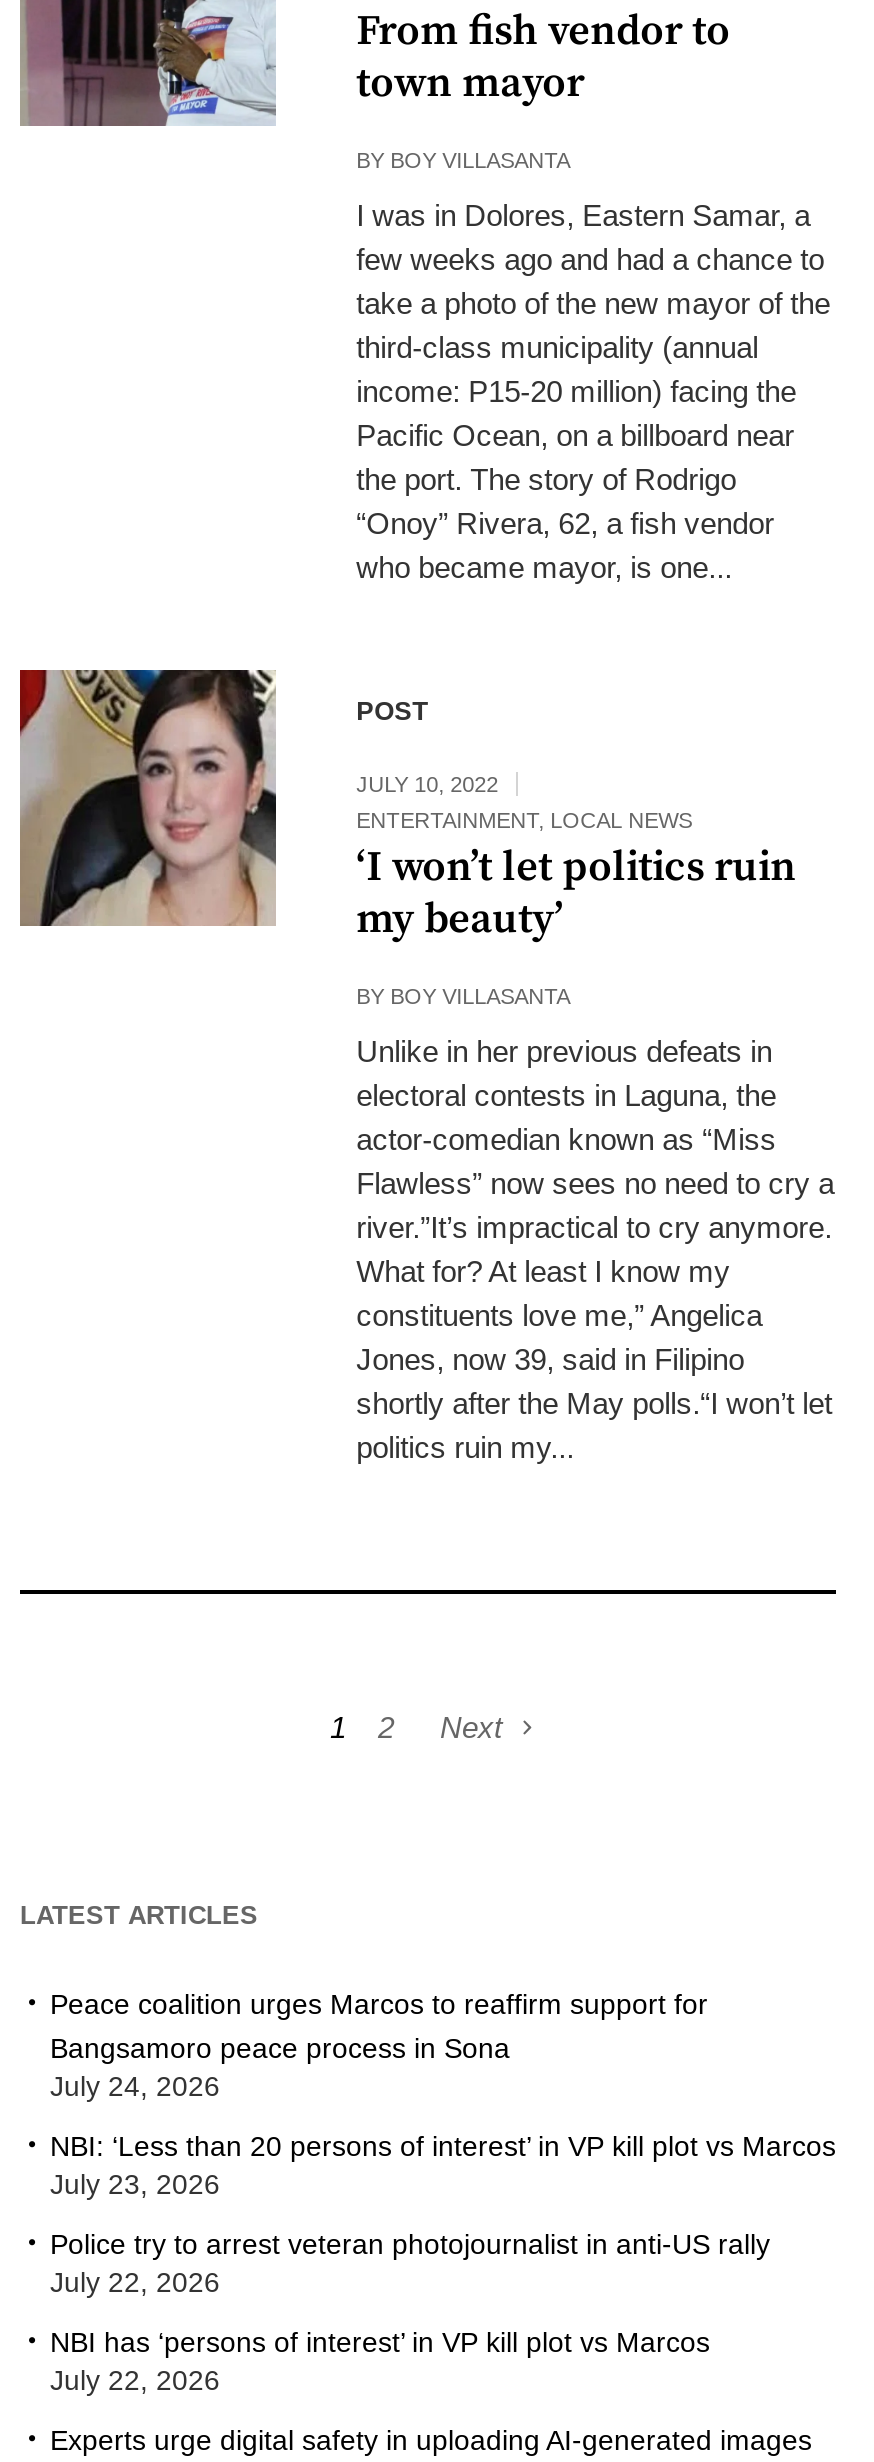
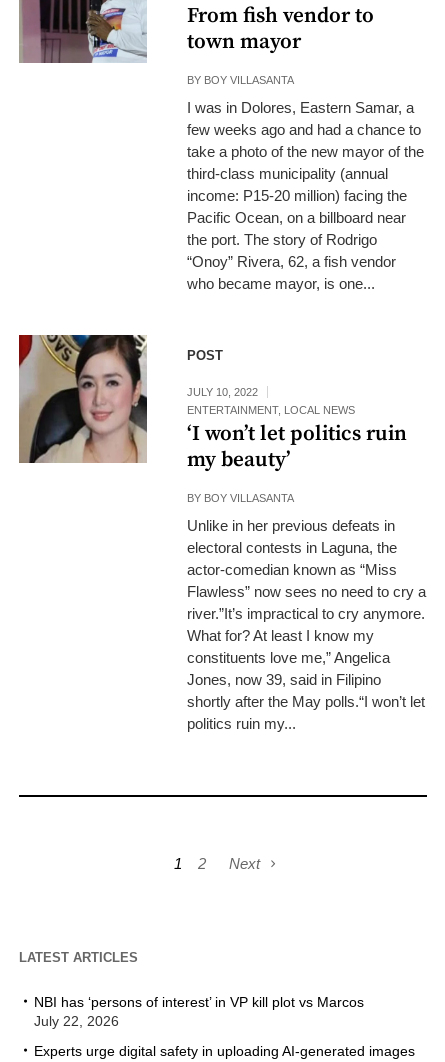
[50,1988,836,2298] Peace coalition urges Marcos to reaffirm support for | Bangsamoro peace process in Sona | July 24, 2026 | NBI: ‘Less than 20 persons of interest’ in VP kill plot vs Marcos | July 23, 2026 | Police try to arrest veteran photojournalist in anti-US rally | July 22, 2026 -> none

